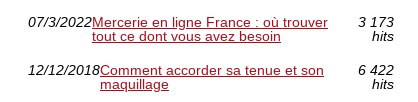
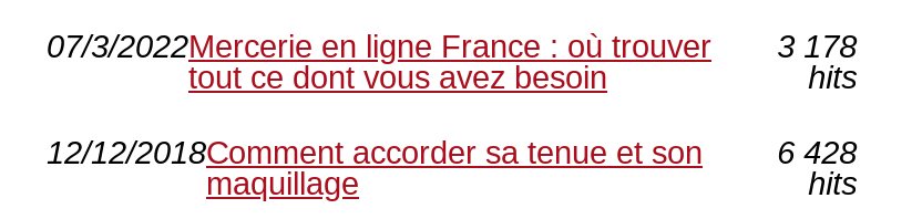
[28,14,394,30] 07/3/2022Mercerie en ligne France : où trouver 3 173 -> [47,29,857,65] 07/3/2022Mercerie en ligne France : où trouver 3 178
[358,62,394,78] 6 422 -> [777,136,857,171] 6 428

